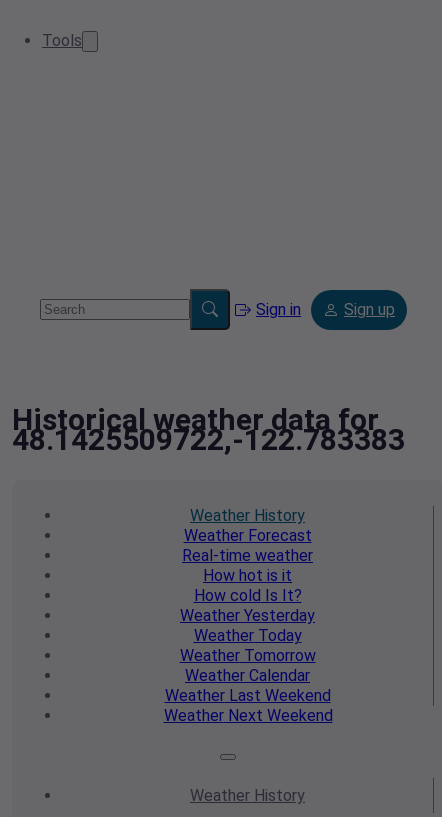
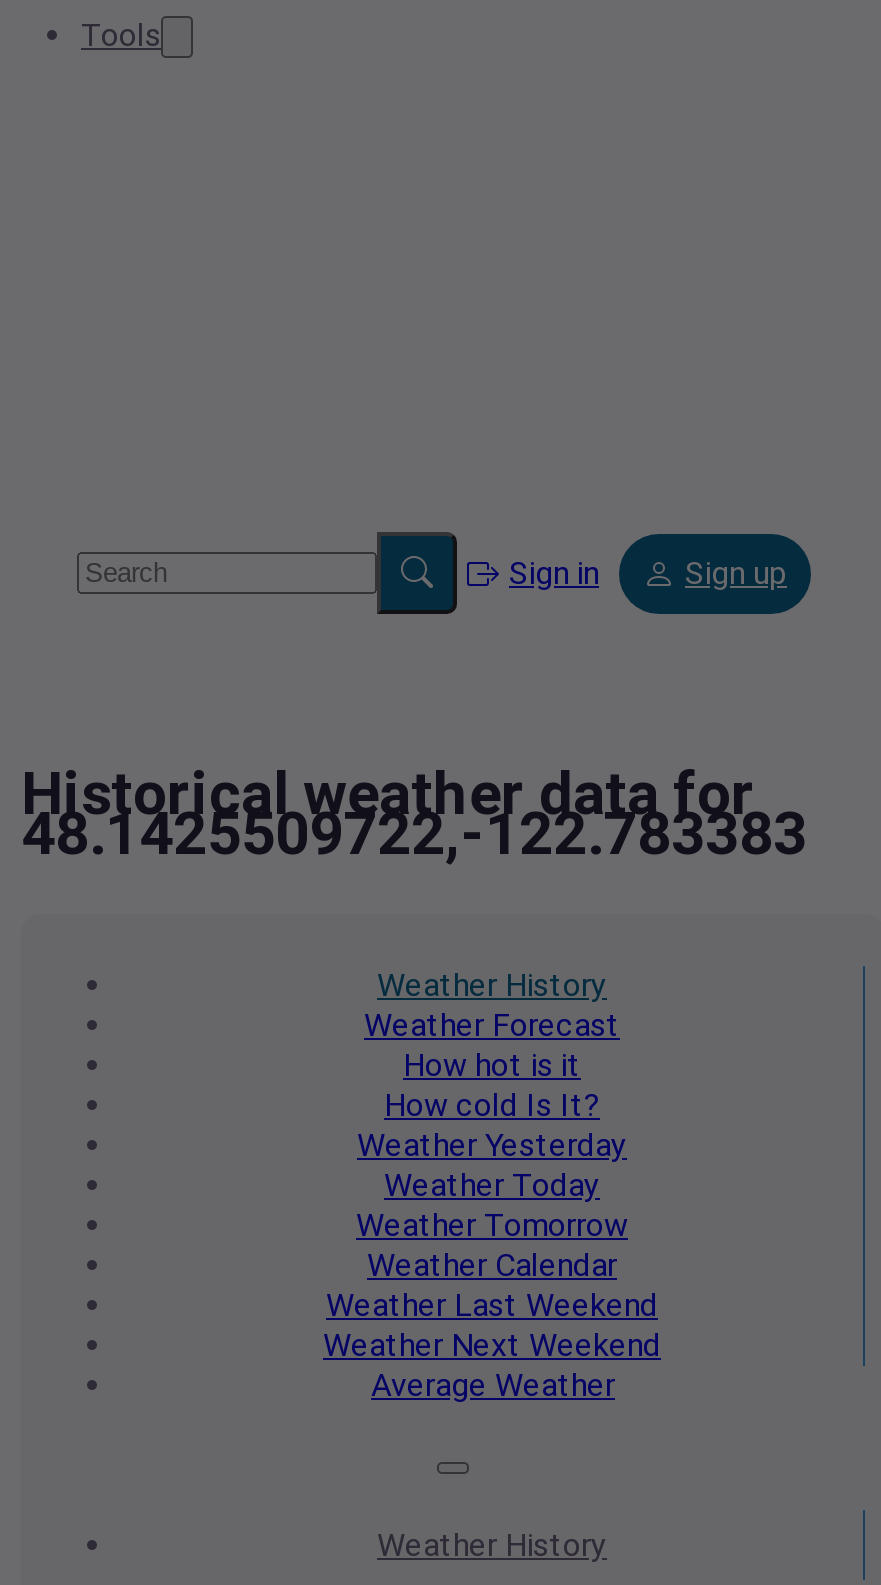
[182,546,313,565] Real-time weather -> none
moved [163,566,332,725] -> [323,1046,661,1364]: How hot is it | How cold Is It? | Weather Yesterday | Weather Today | Weather Tomorrow | Weather Calendar | Weather Last Weekend | Weather Next Weekend
none -> [371,1366,615,1404] Average Weather

